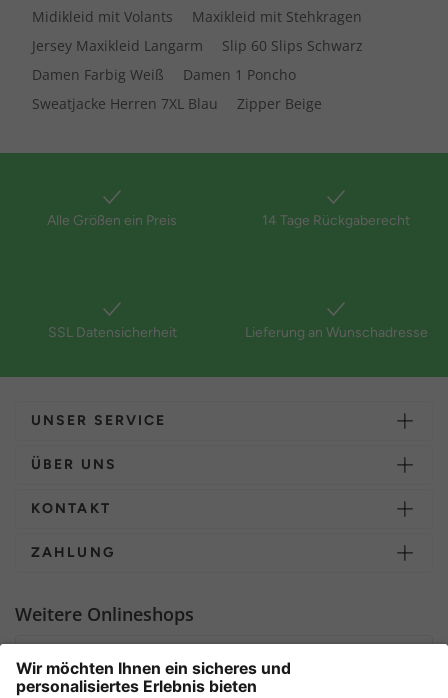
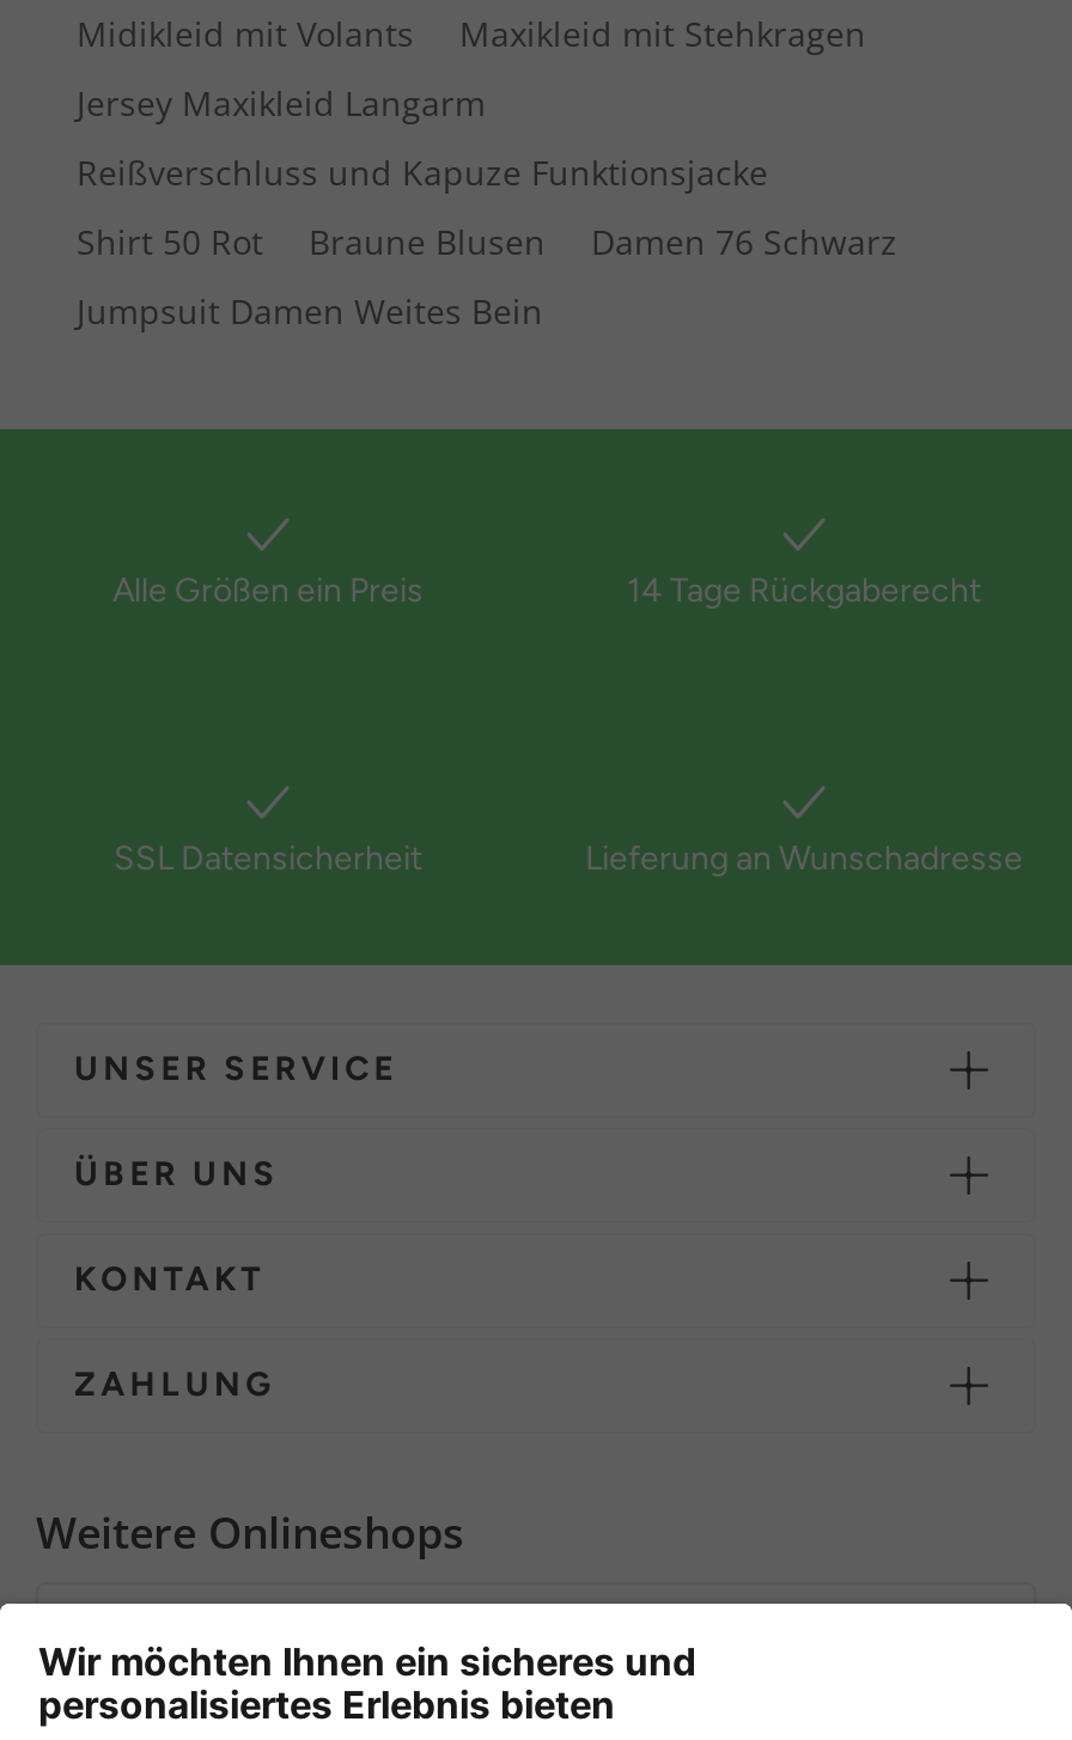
[222,36,363,55] Slip 60 Slips Schwarz -> [77,149,768,195] Reißverschluss und Kapuze Funktionsjacke
[32,65,296,84] Damen Farbig Weiß | Damen 1 Poncho -> [77,219,897,264] Shirt 50 Rot | Braune Blusen | Damen 76 Schwarz
[32,94,322,113] Sweatjacke Herren 7XL Blau | Zipper Beige -> [77,288,543,334] Jumpsuit Damen Weites Bein

